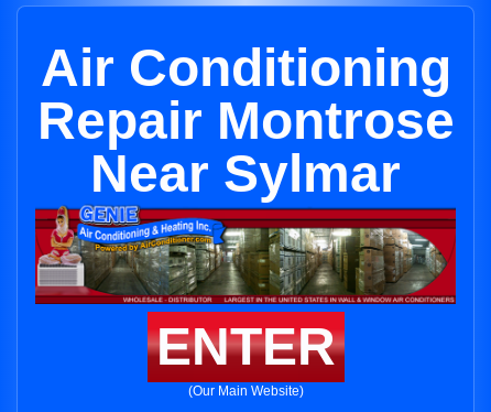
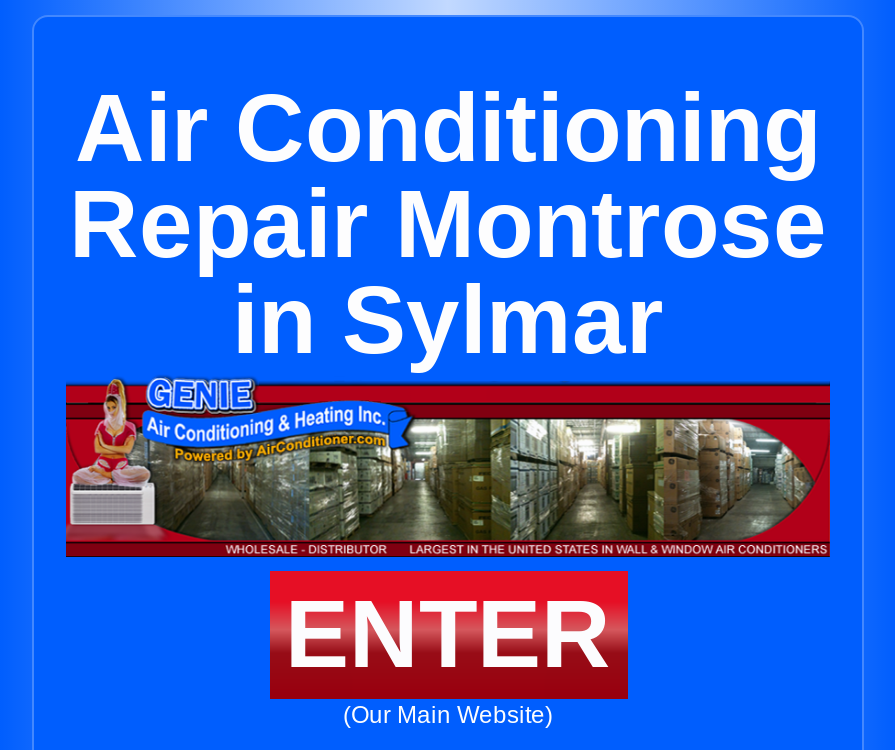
[90,144,401,203] Near Sylmar -> [232,267,664,373] in Sylmar

